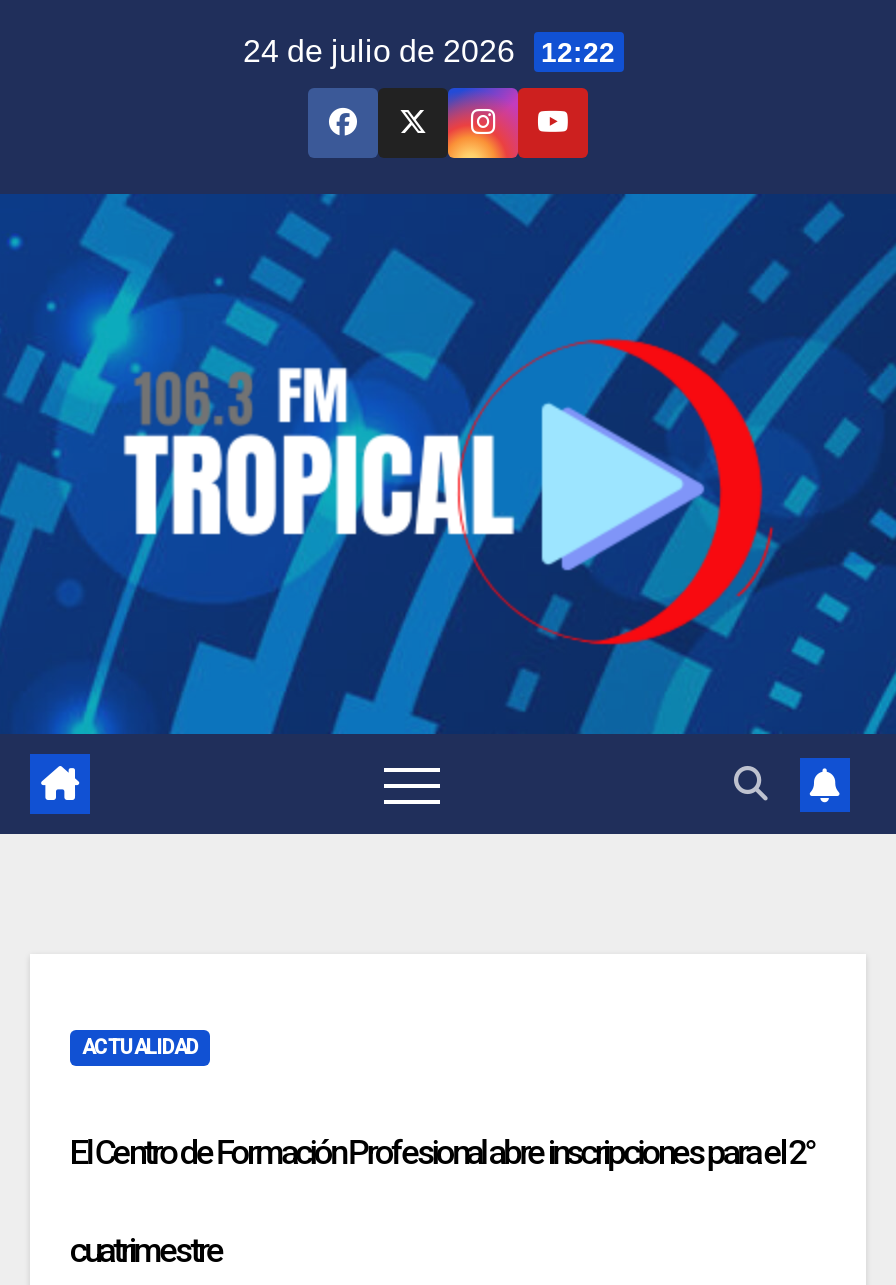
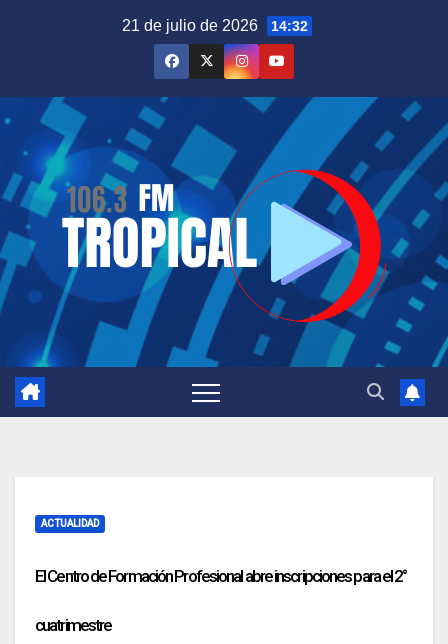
[243,34,615,68] 24 de julio de 2026 12:22 -> [121,17,307,34] 21 de julio de 2026 14:32

